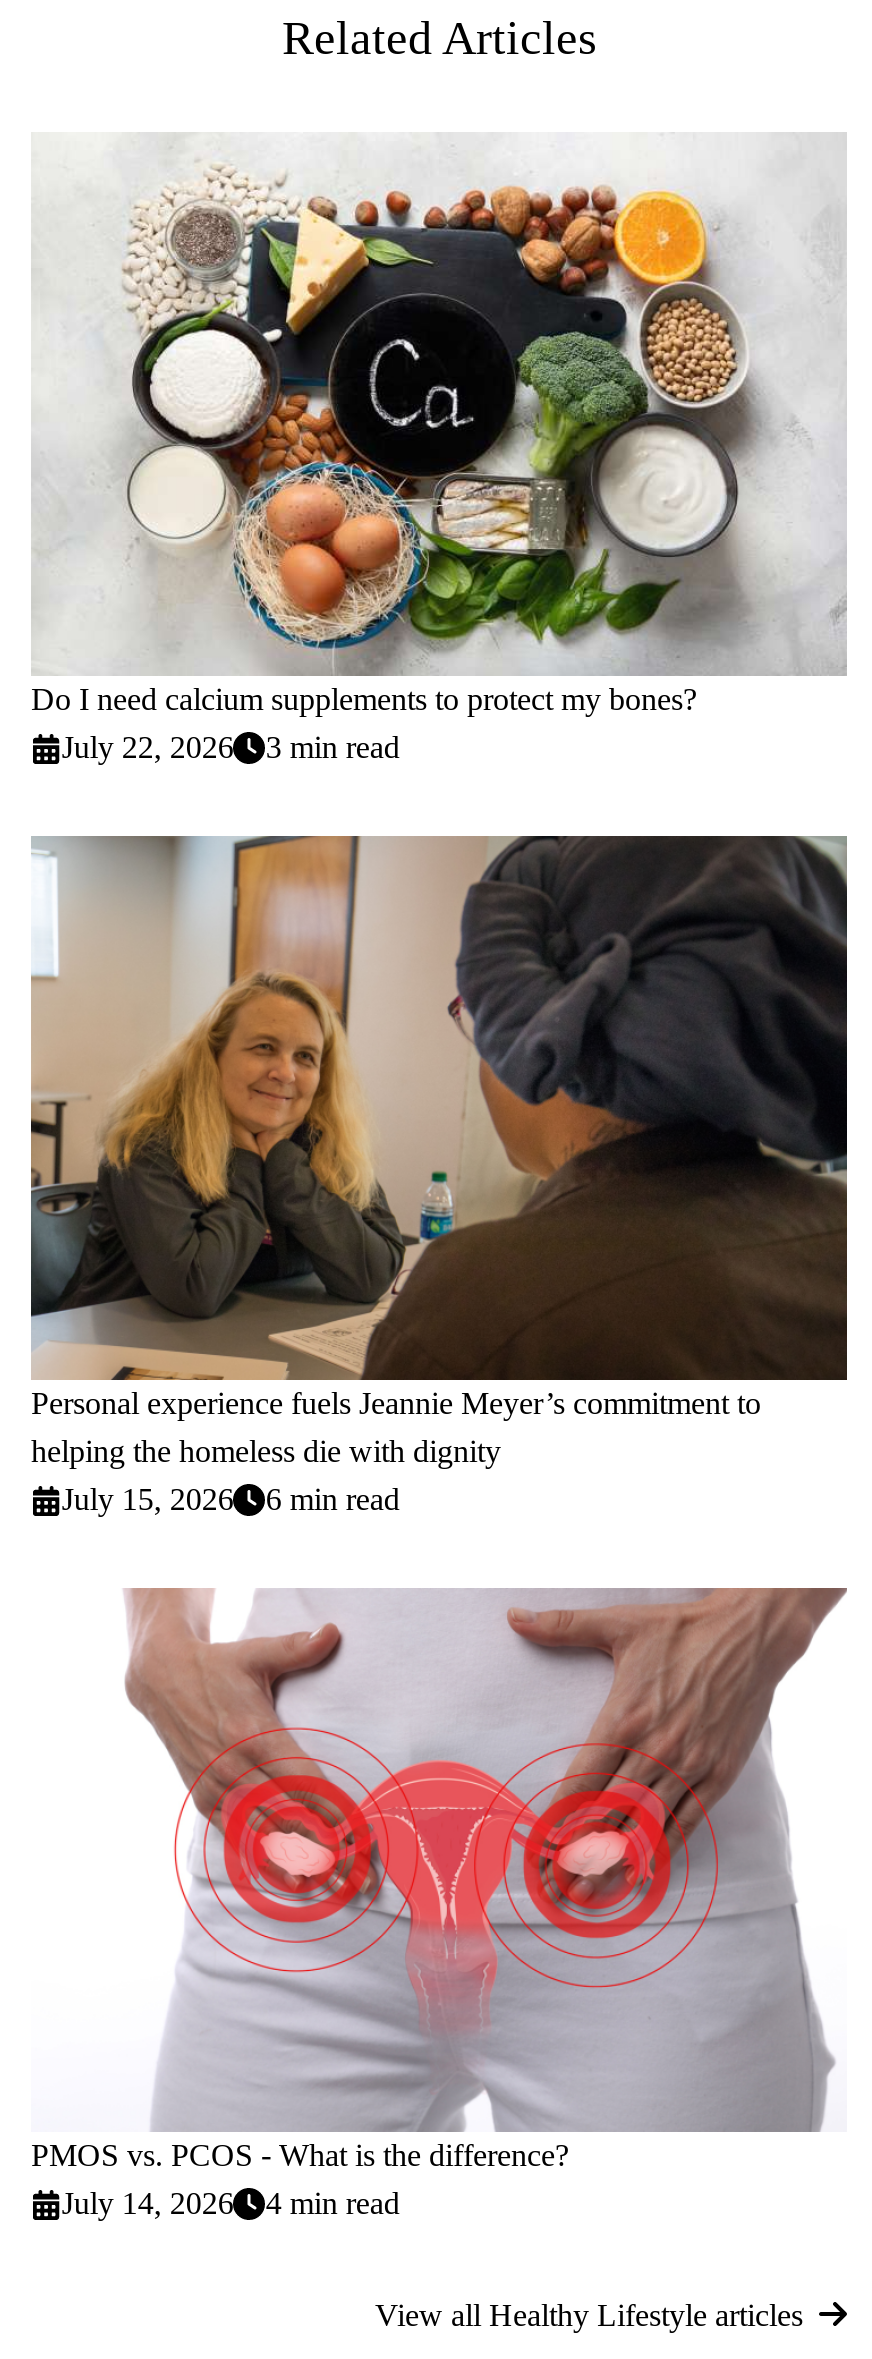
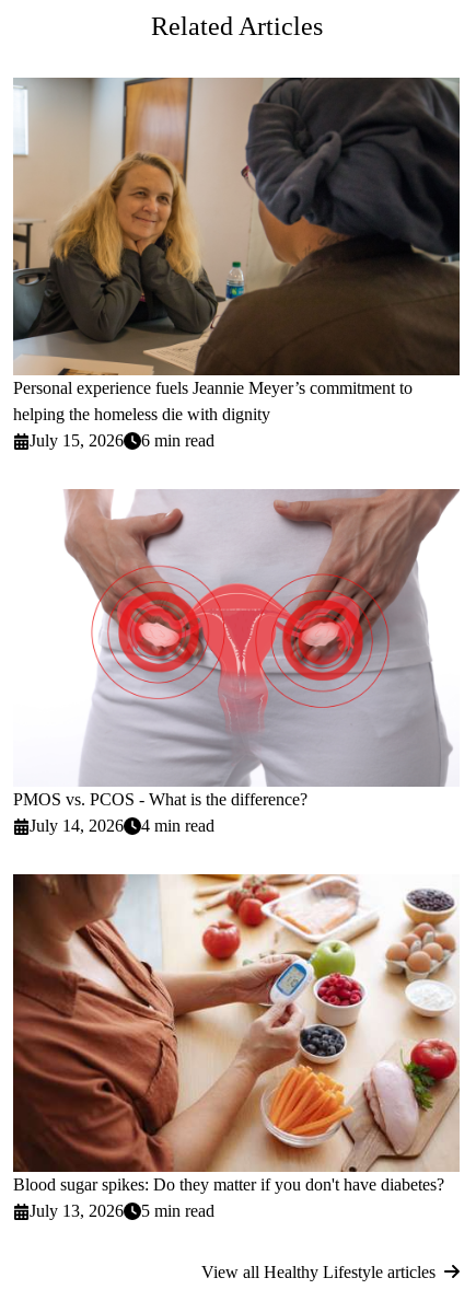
[31,134,847,764] [image] | Do I need calcium supplements to protect my bones? | July 22, 2026 | 3 min read -> none
moved [27,834,851,2220] -> [11,77,462,835]: [image] | Personal experience fuels Jeannie Meyer’s commitment to | helping the homeless die with dignity | July 15, 2026 | 6 min read | PMOS vs. PCOS - What is the difference? | July 14, 2026 | 4 min read
none -> [12,873,461,1220] [image] | Blood sugar spikes: Do they matter if you don't have diabetes? | July 13, 2026 | 5 min read

